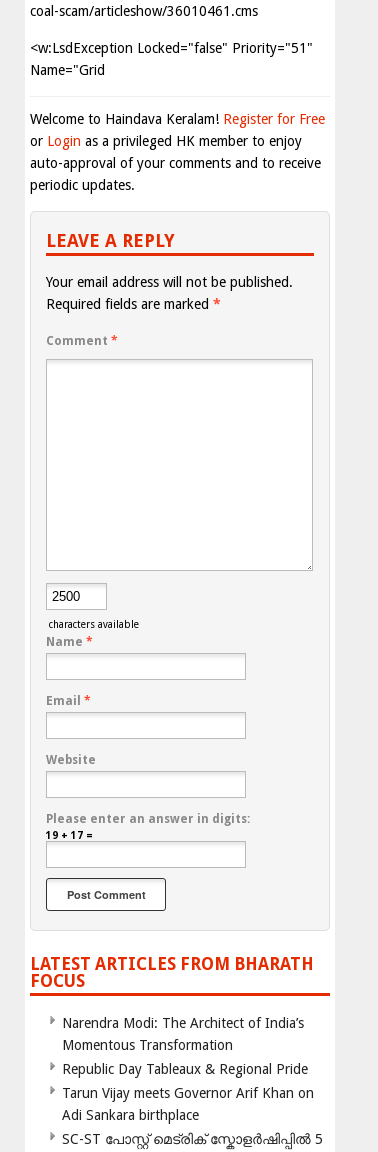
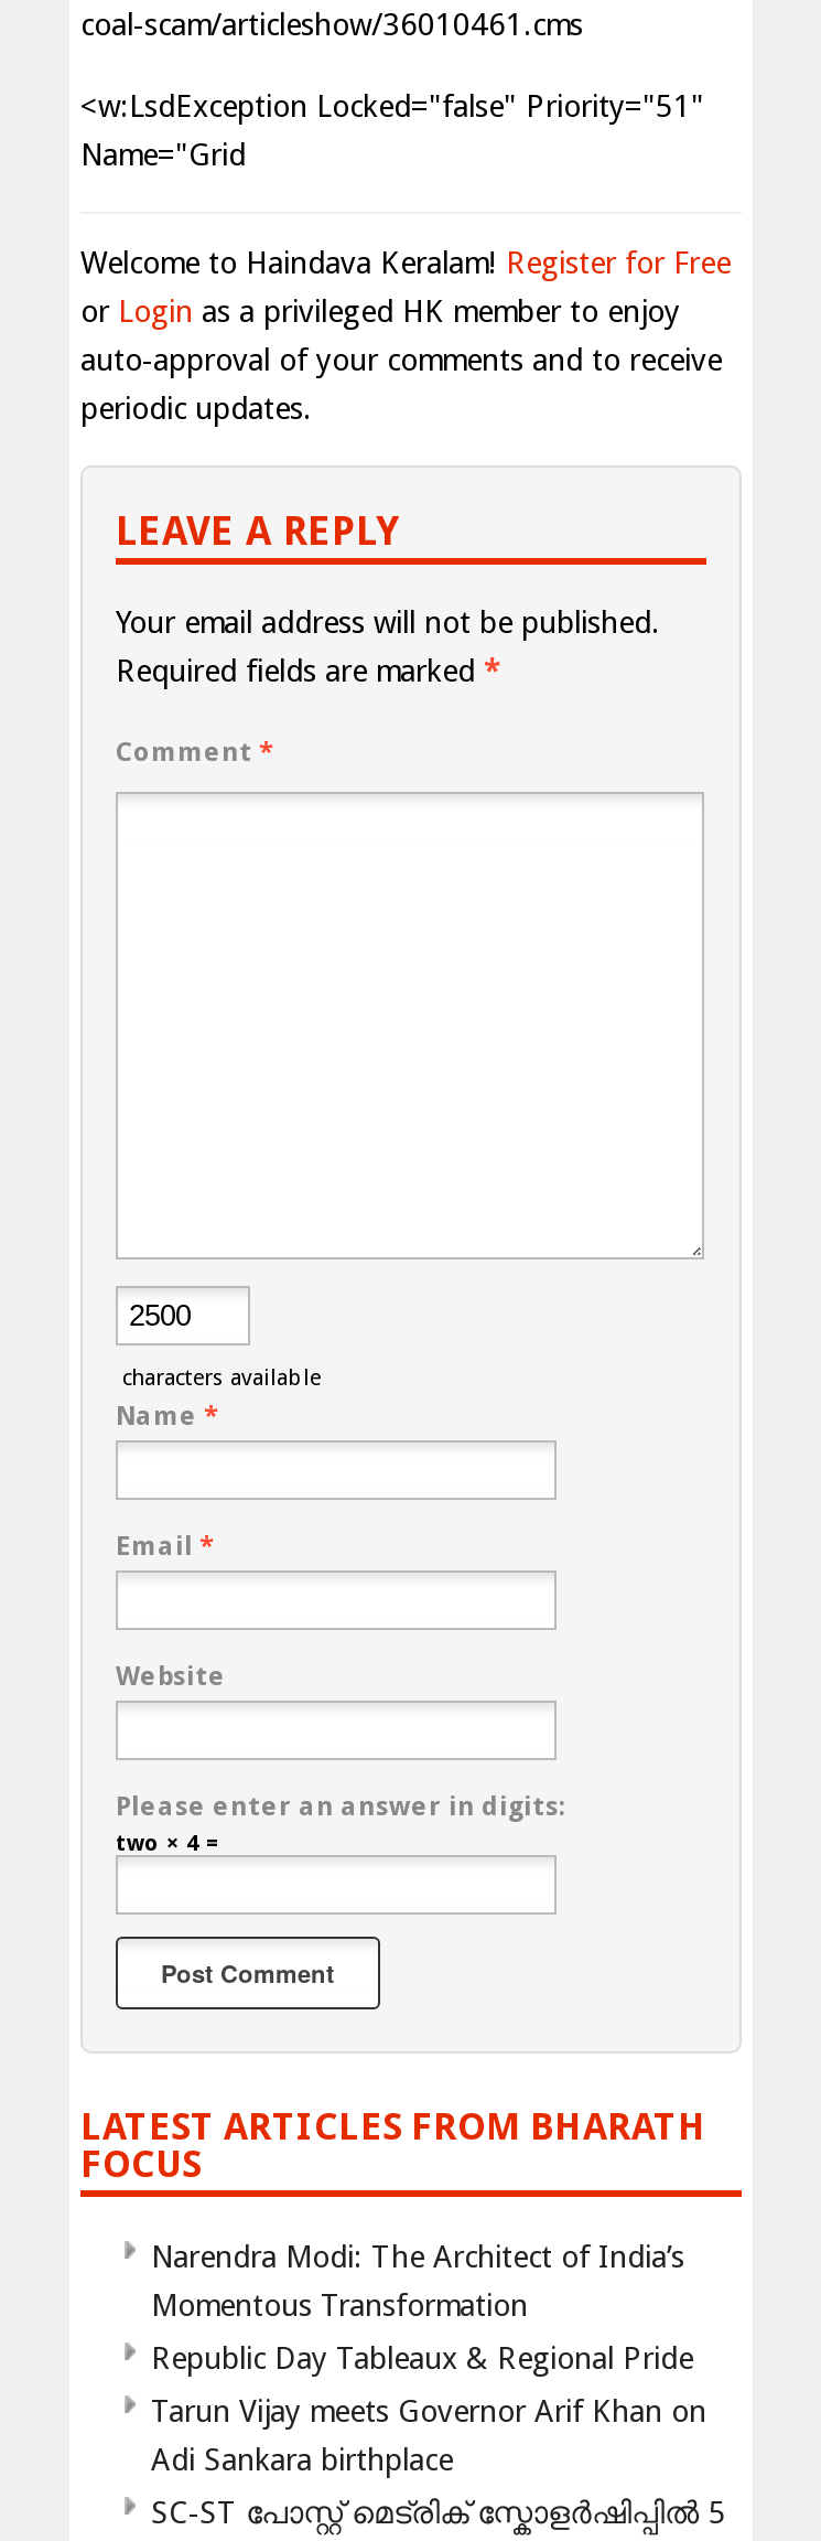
[46,830,93,841] 19 + 17 = -> [116,1831,222,1856] two × 4 =

